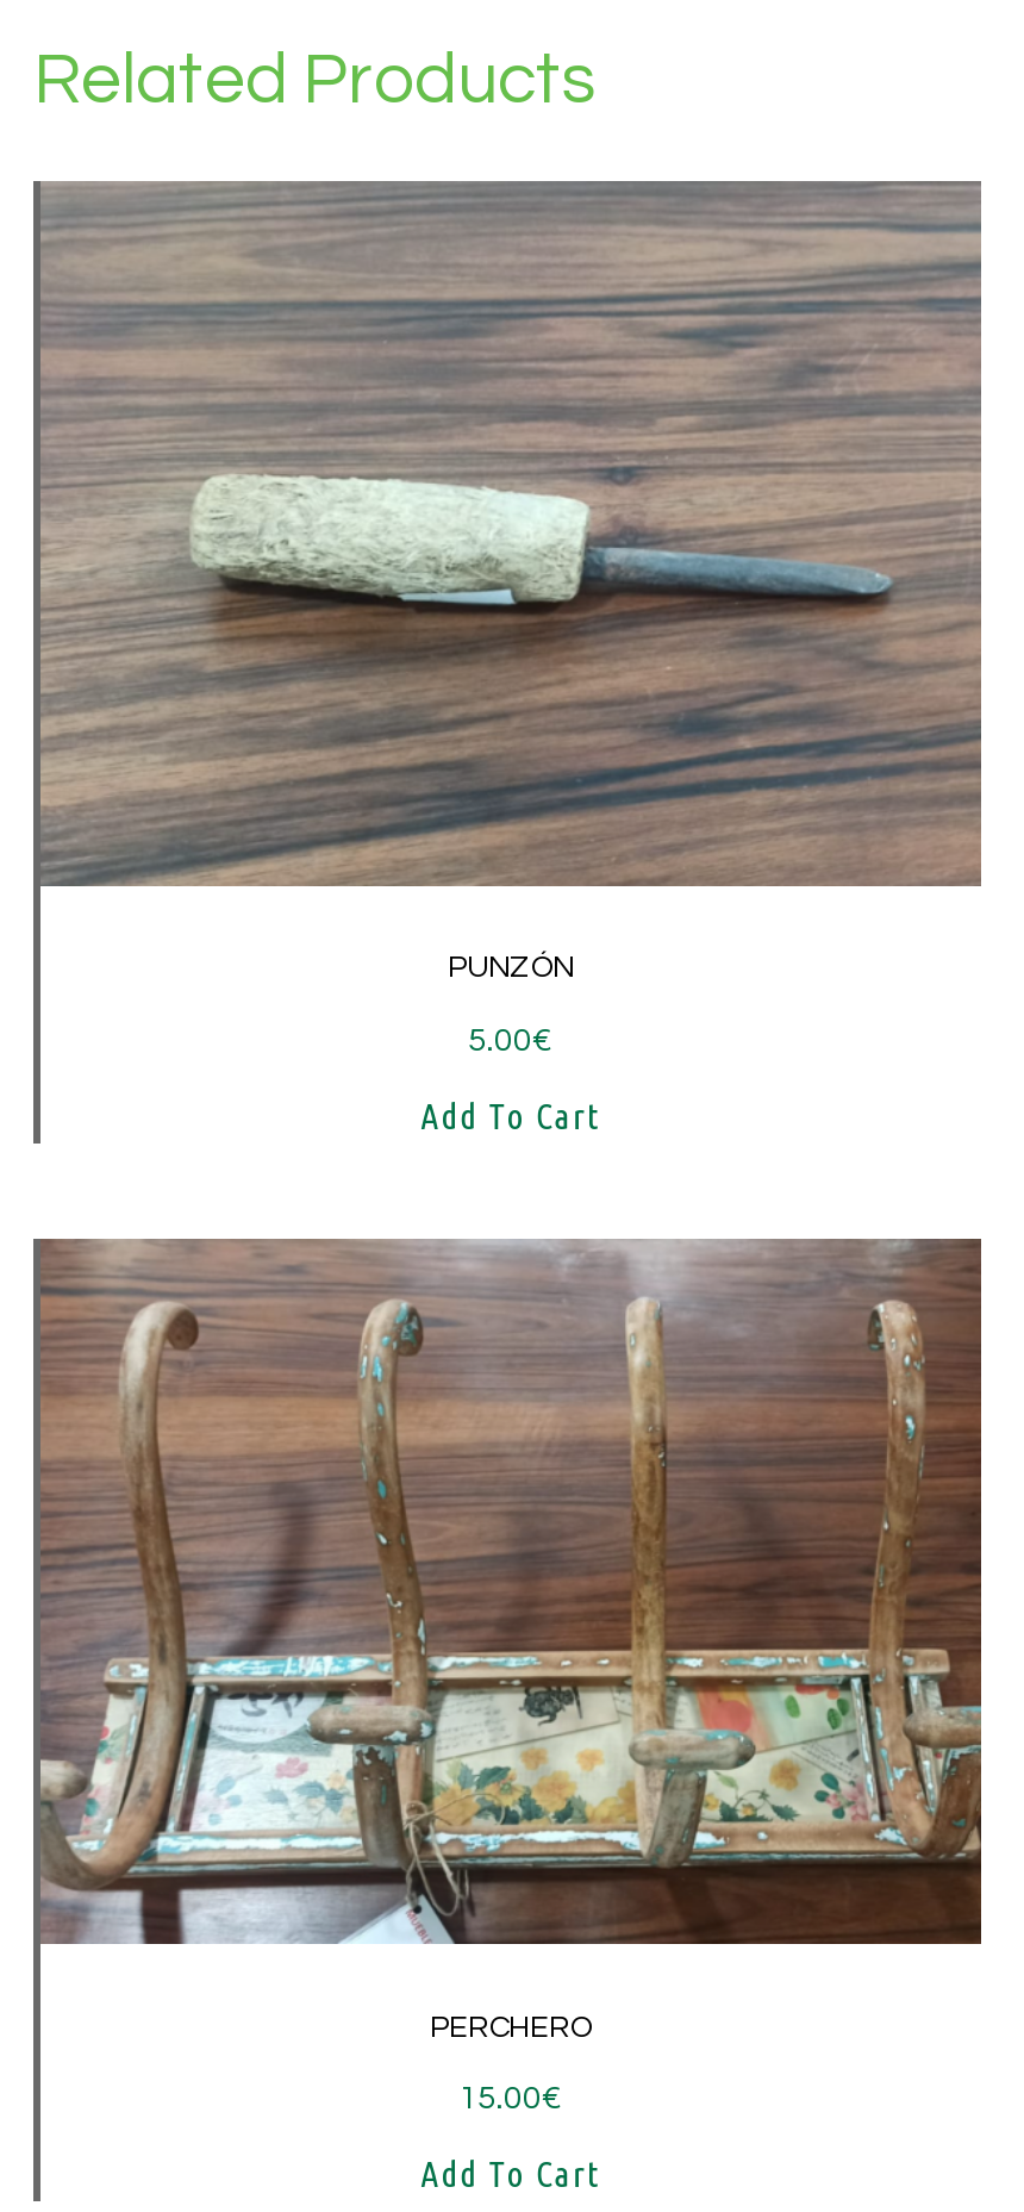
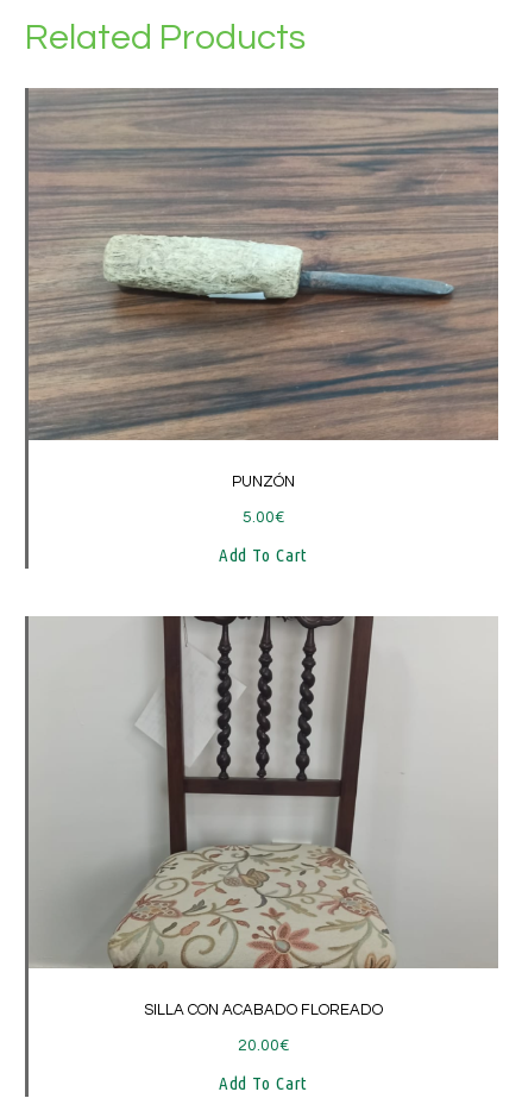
[40,1236,984,2043] [image] | PERCHERO -> [29,615,497,1018] [image] | SILLA CON ACABADO FLOREADO
[458,2082,563,2116] 15.00€ -> [237,1037,290,1054] 20.00€

